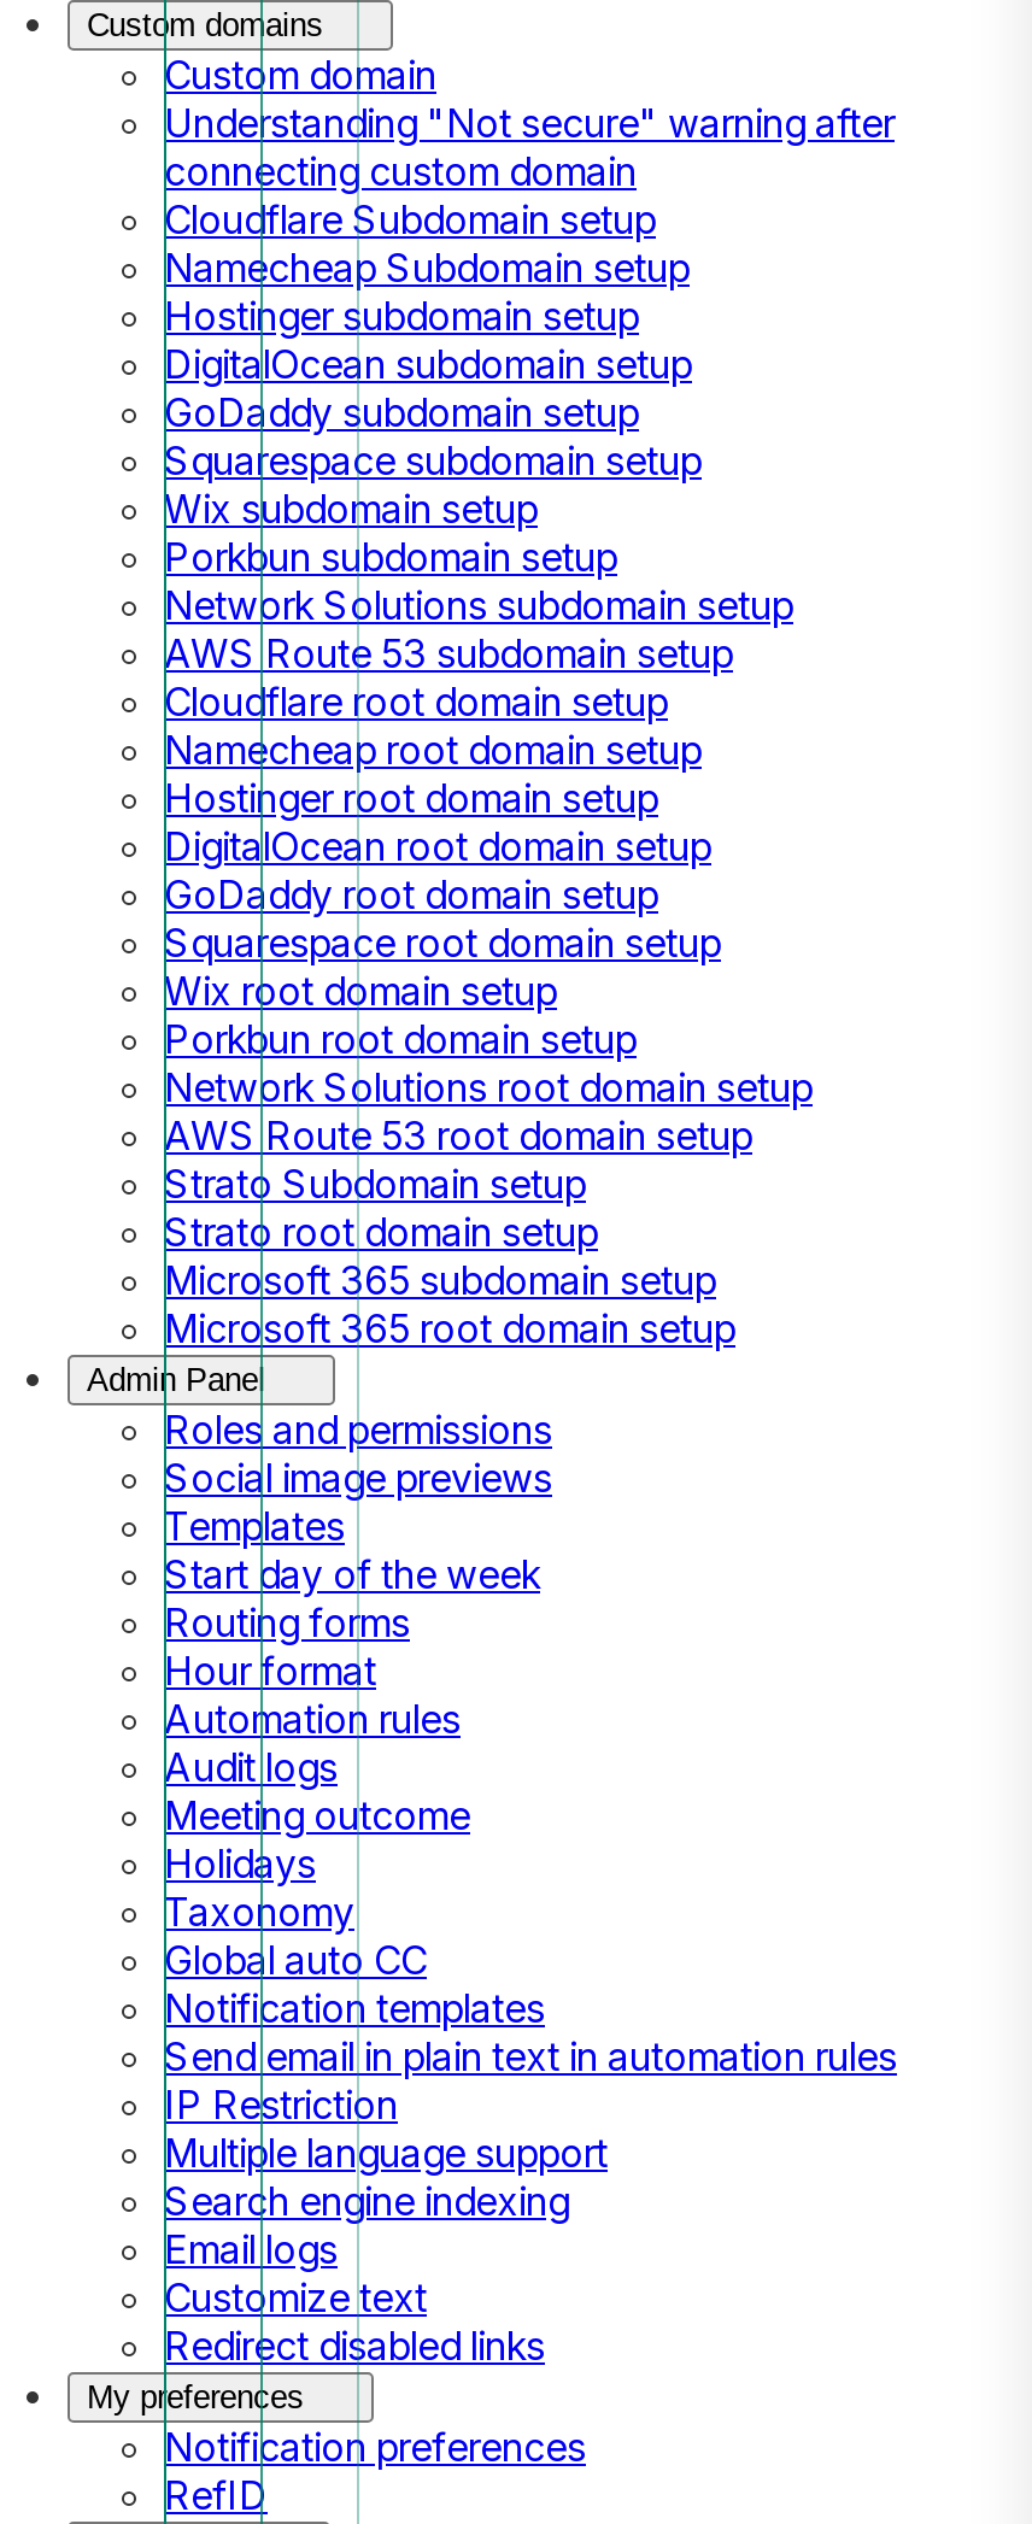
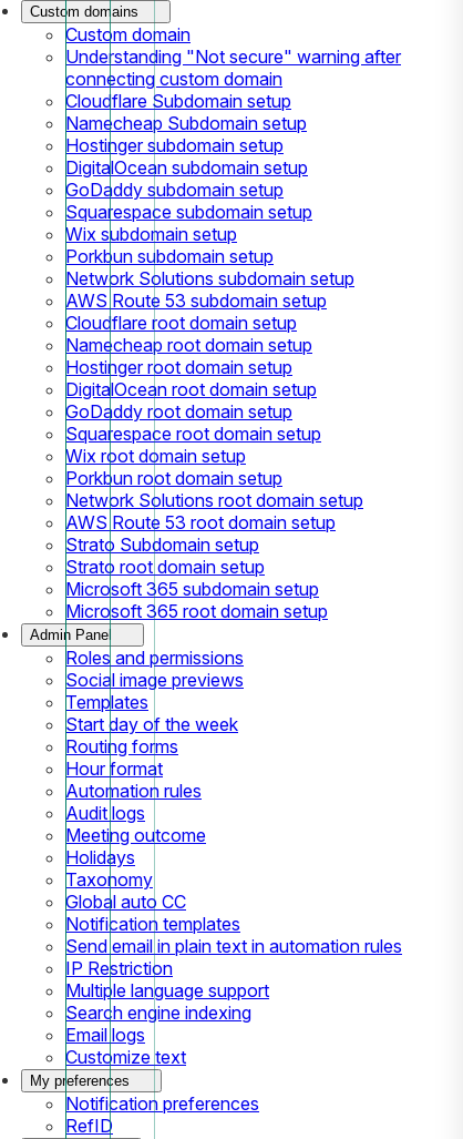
[164,2321,545,2369] Redirect disabled links -> none

